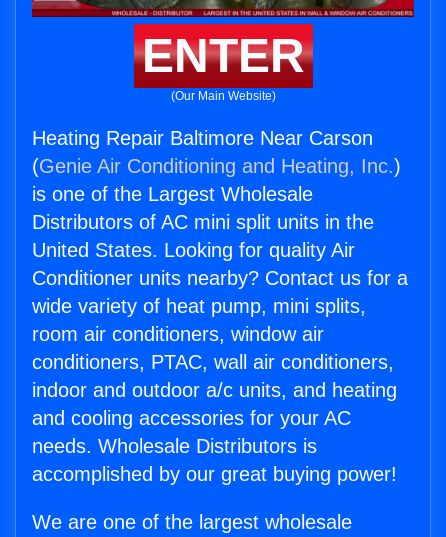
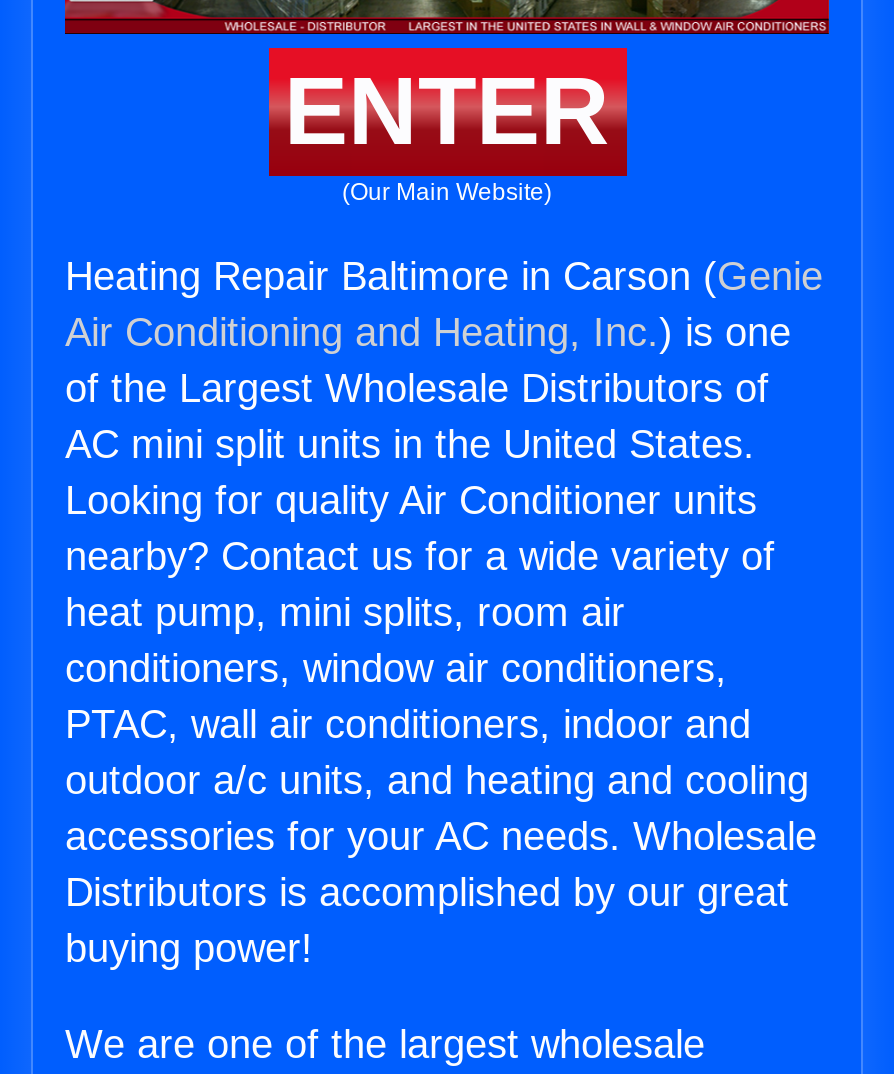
[32,127,408,485] Heating Repair Baltimore Near Carson | (Genie Air Conditioning and Heating, Inc.) | is one of the Largest Wholesale | Distributors of AC mini split units in the | United States. Looking for quality Air | Conditioner units nearby? Contact us for a | wide variety of heat pump, mini splits, | room air conditioners, window air | conditioners, PTAC, wall air conditioners, | indoor and outdoor a/c units, and heating | and cooling accessories for your AC | needs. Wholesale Distributors is | accomplished by our great buying power! -> [65,254,823,970] Heating Repair Baltimore in Carson (Genie | Air Conditioning and Heating, Inc.) is one | of the Largest Wholesale Distributors of | AC mini split units in the United States. | Looking for quality Air Conditioner units | nearby? Contact us for a wide variety of | heat pump, mini splits, room air | conditioners, window air conditioners, | PTAC, wall air conditioners, indoor and | outdoor a/c units, and heating and cooling | accessories for your AC needs. Wholesale | Distributors is accomplished by our great | buying power!

